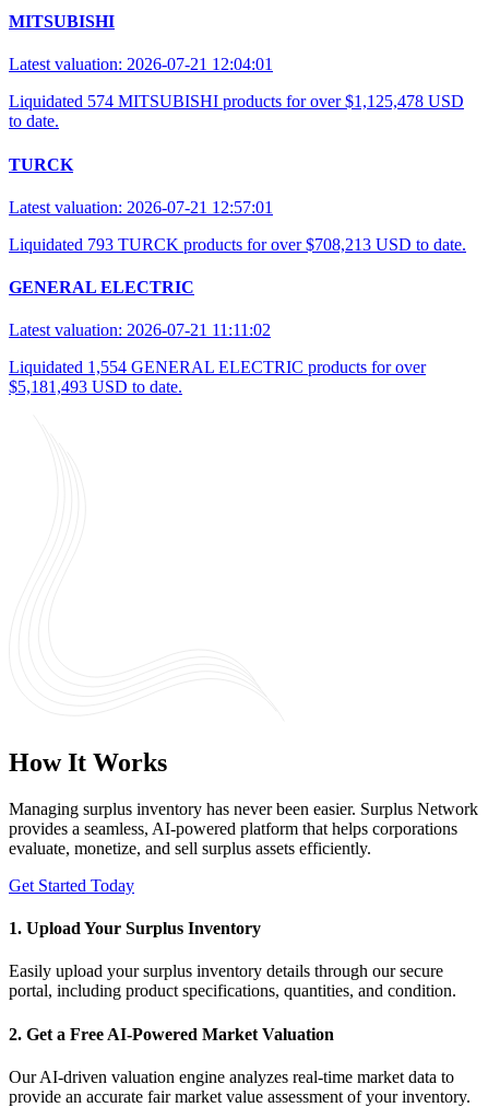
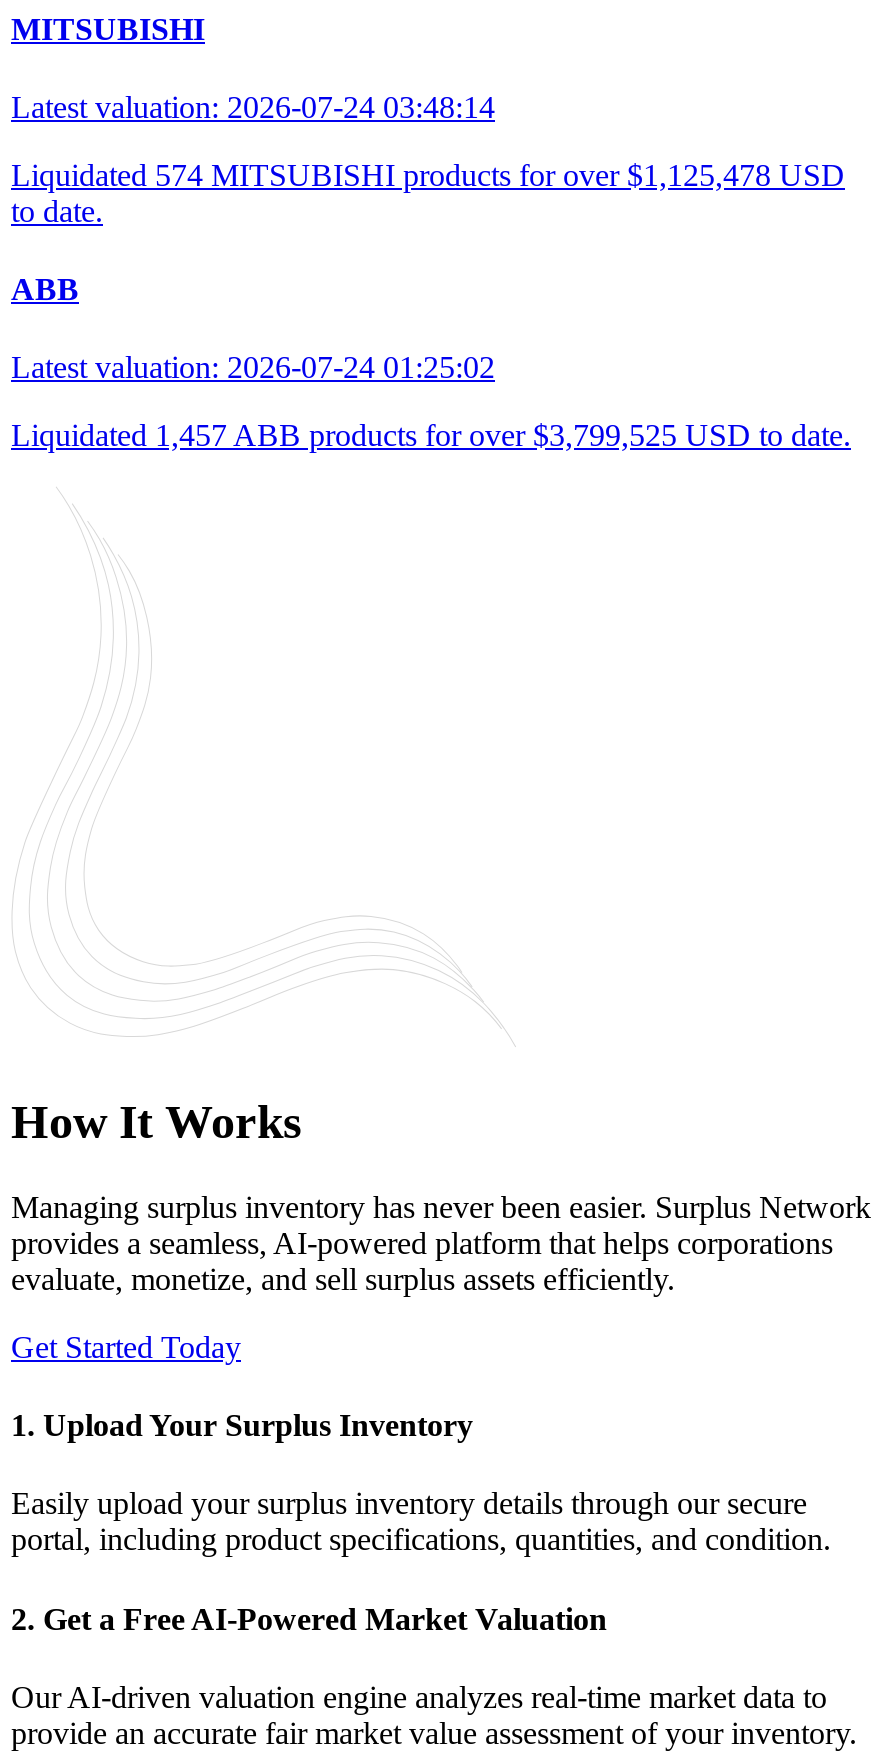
[9,55,273,74] Latest valuation: 2026-07-21 12:04:01 -> [11,90,495,124] Latest valuation: 2026-07-24 03:48:14
[9,155,466,397] TURCK | Latest valuation: 2026-07-21 12:57:01 | Liquidated 793 TURCK products for over $708,213 USD to date. | GENERAL ELECTRIC | Latest valuation: 2026-07-21 11:11:02 | Liquidated 1,554 GENERAL ELECTRIC products for over | $5,181,493 USD to date. -> [11,272,851,453] ABB | Latest valuation: 2026-07-24 01:25:02 | Liquidated 1,457 ABB products for over $3,799,525 USD to date.

